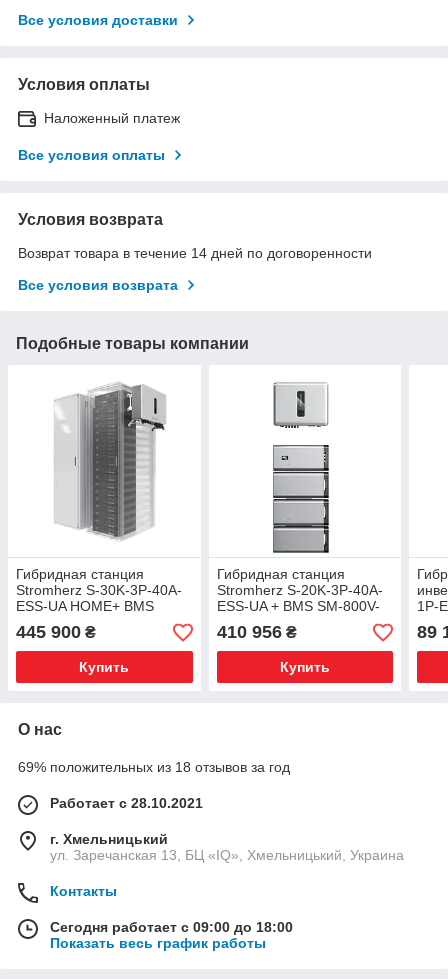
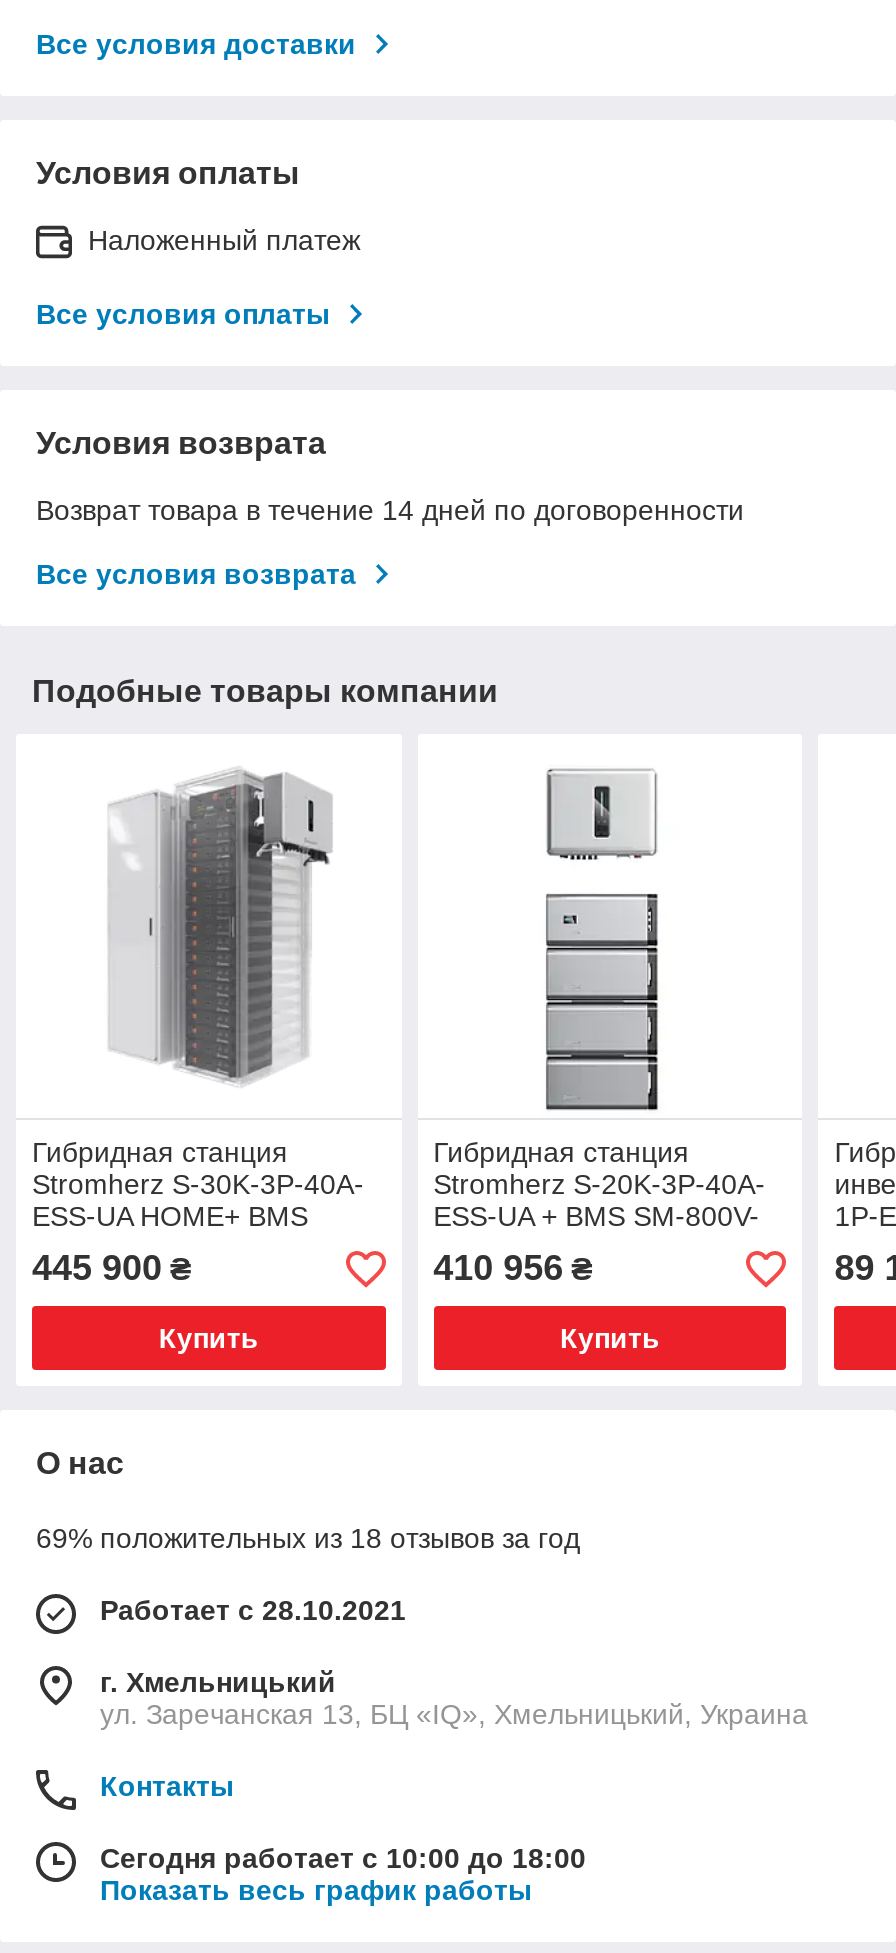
[50,919,293,935] Сегодня работает с 09:00 до 18:00 -> [100,1843,586,1875] Сегодня работает с 10:00 до 18:00

